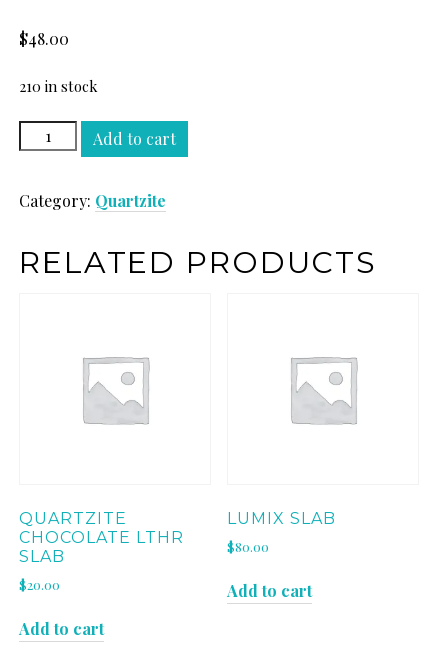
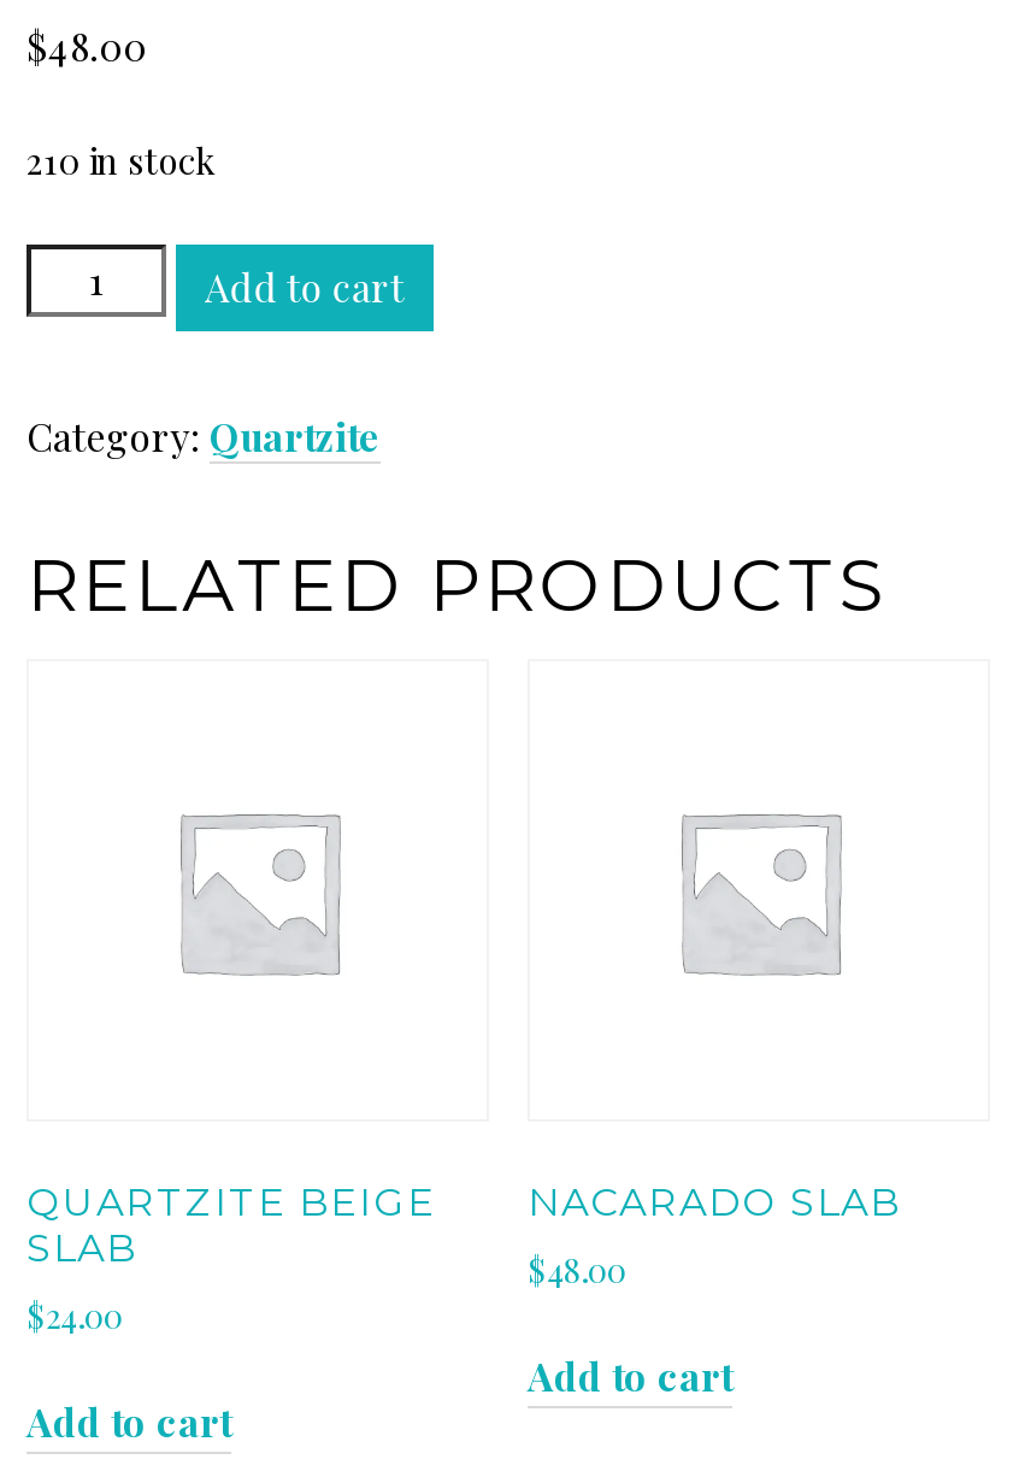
[19,509,184,547] QUARTZITE | CHOCOLATE LTHR -> [26,1179,436,1225] QUARTZITE BEIGE
[227,509,336,528] LUMIX SLAB -> [528,1179,901,1225] NACARADO SLAB
[227,537,269,555] $80.00 -> [528,1247,626,1290] $48.00
[19,575,60,593] $20.00 -> [26,1293,123,1336] $24.00

